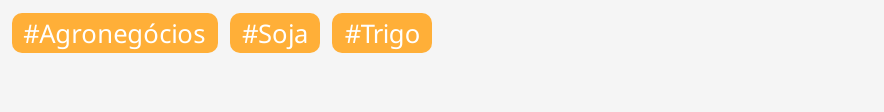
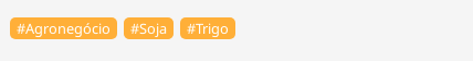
[23,14,205,50] #Agronegócios -> [16,19,110,38] #Agronegócio

